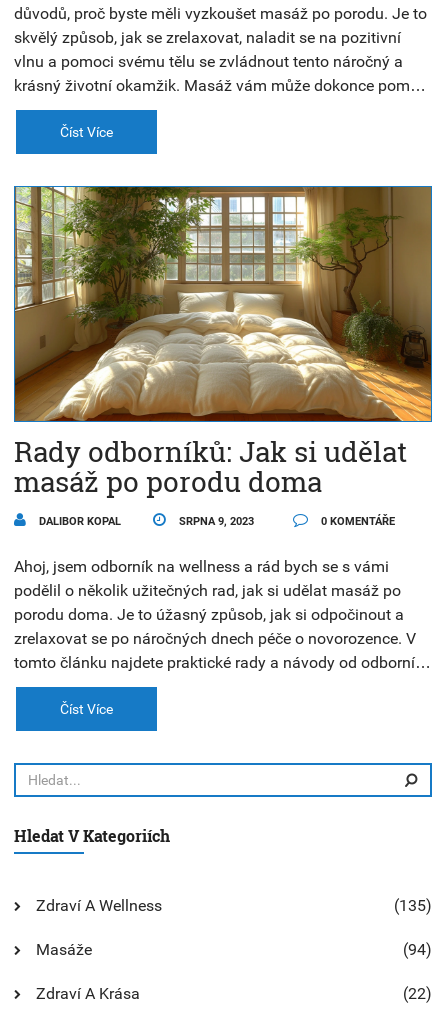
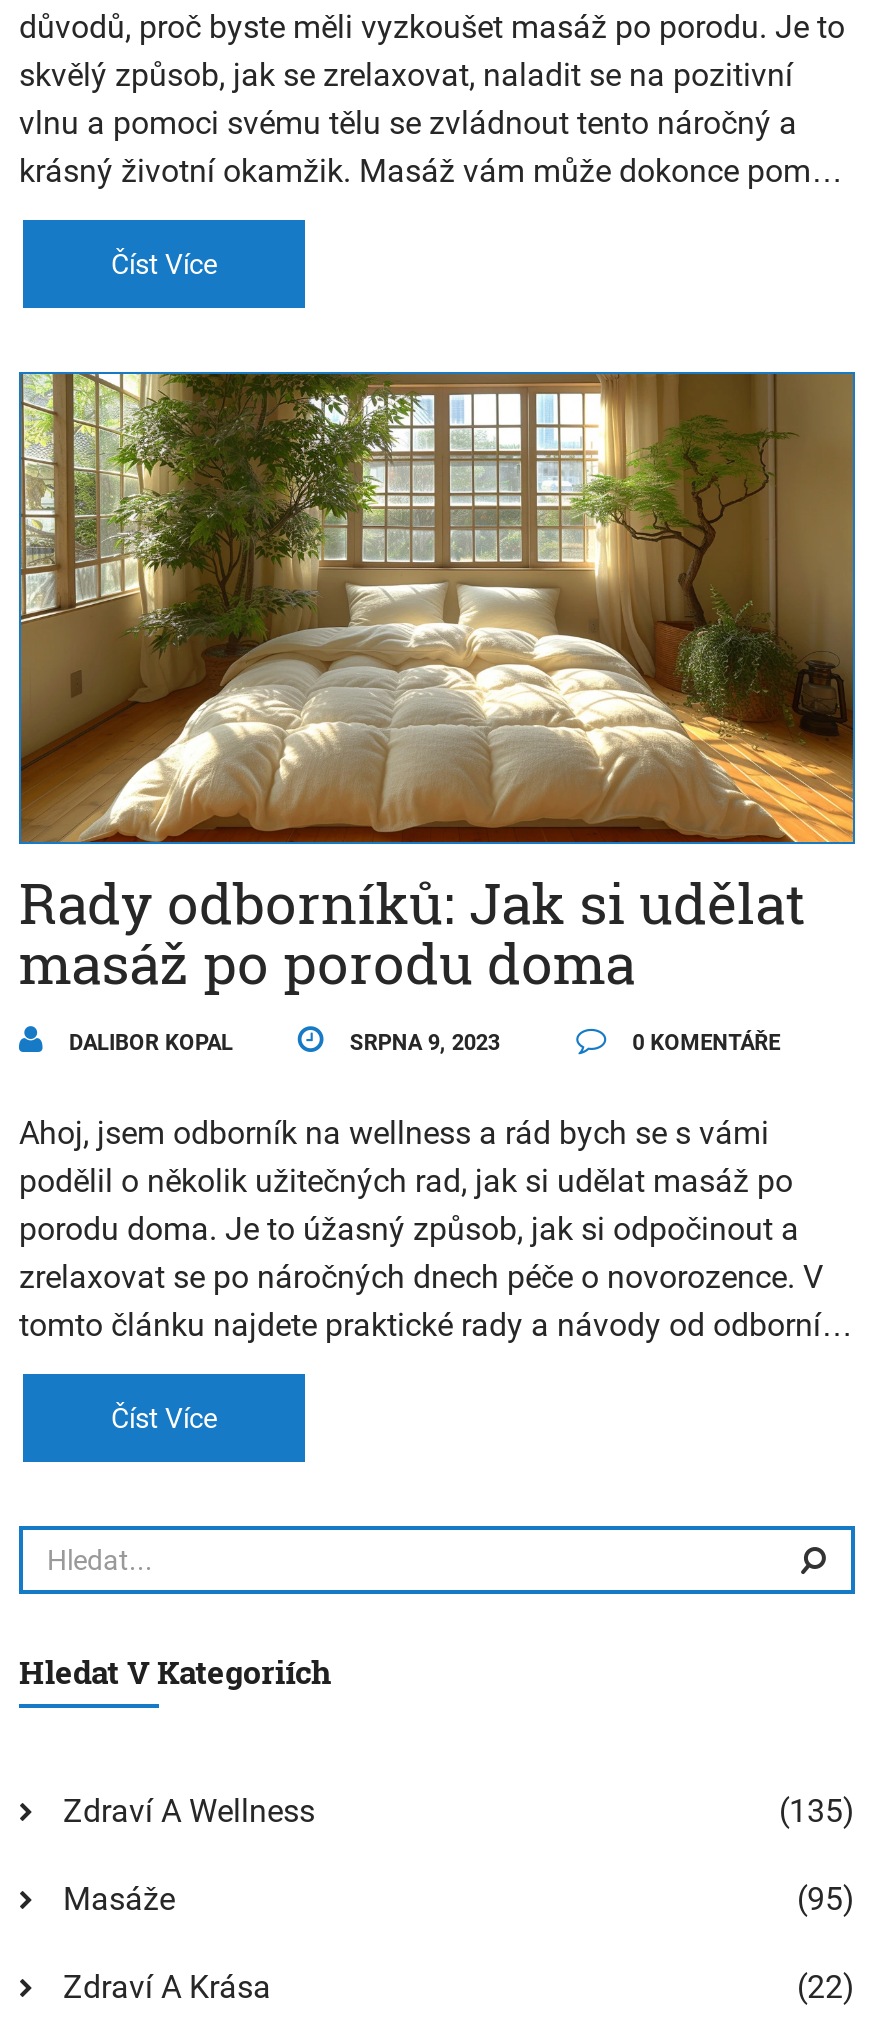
[403,940,432,959] (94) -> [797,1880,855,1918] (95)

